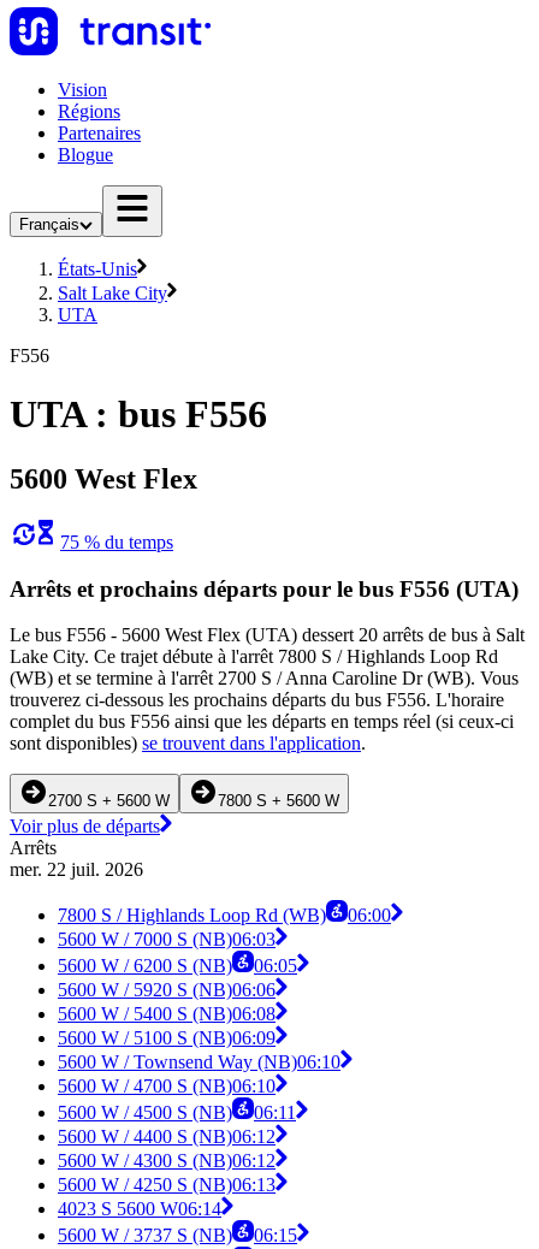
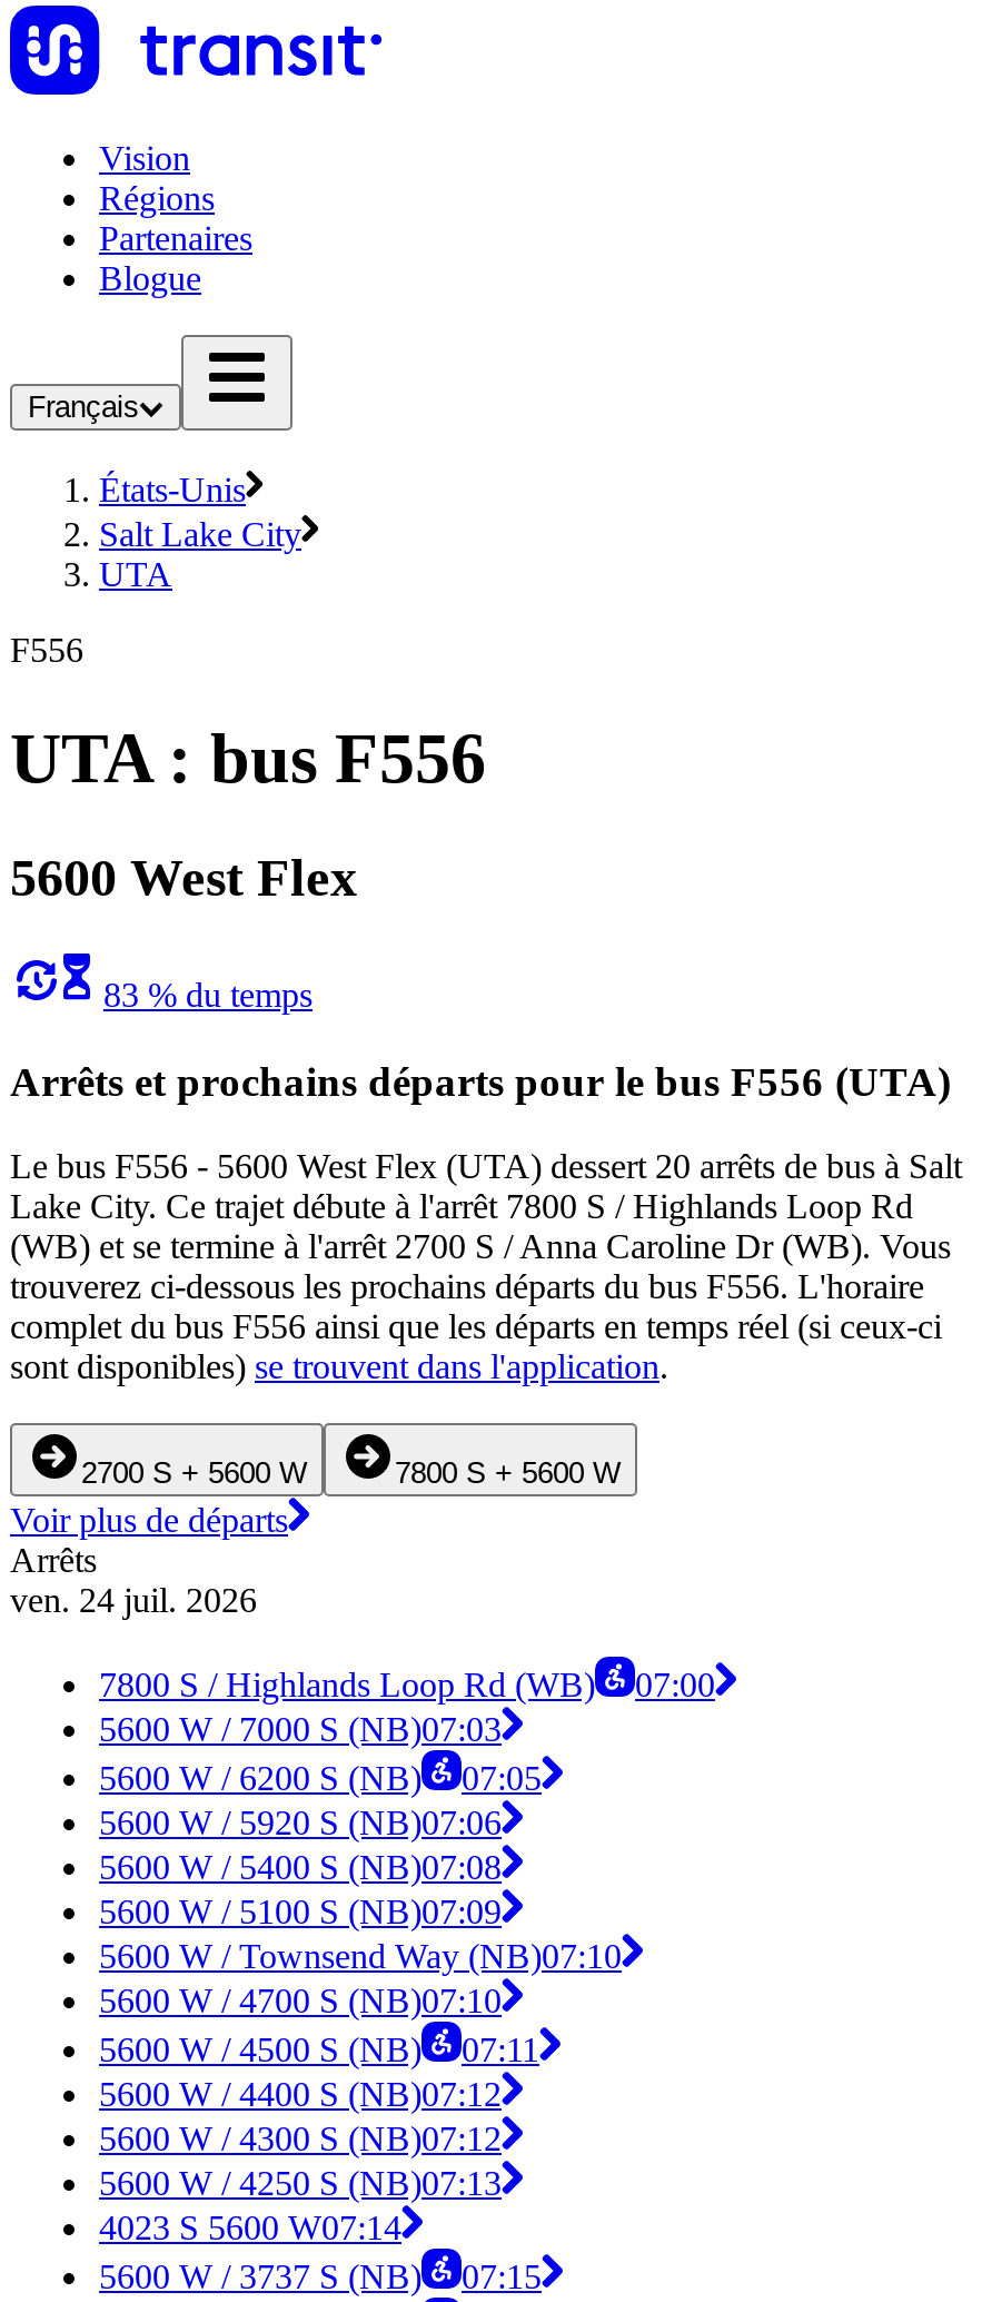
[60,532,173,552] 75 % du temps -> [103,975,313,1013] 83 % du temps
[10,859,143,880] mer. 22 juil. 2026 -> [10,1581,257,1619] ven. 24 juil. 2026
[58,905,391,926] 7800 S / Highlands Loop Rd (WB) 06:00 -> [99,1666,715,1704] 7800 S / Highlands Loop Rd (WB) 07:00
[58,929,276,950] 5600 W / 7000 S (NB)06:03 -> [99,1711,502,1748] 5600 W / 7000 S (NB)07:03
[58,956,297,976] 5600 W / 6200 S (NB) 06:05 -> [99,1759,542,1797] 5600 W / 6200 S (NB) 07:05
[58,980,276,1000] 5600 W / 5920 S (NB)06:06 -> [99,1804,502,1842] 5600 W / 5920 S (NB)07:06
[58,1004,276,1024] 5600 W / 5400 S (NB)06:08 -> [99,1848,502,1886] 5600 W / 5400 S (NB)07:08
[58,1028,276,1048] 5600 W / 5100 S (NB)06:09 -> [99,1893,502,1931] 5600 W / 5100 S (NB)07:09
[58,1052,340,1072] 5600 W / Townsend Way (NB)06:10 -> [99,1938,622,1975] 5600 W / Townsend Way (NB)07:10
[58,1076,276,1096] 5600 W / 4700 S (NB)06:10 -> [99,1982,502,2020] 5600 W / 4700 S (NB)07:10
[58,1102,296,1123] 5600 W / 4500 S (NB) 06:11 -> [99,2031,539,2069] 5600 W / 4500 S (NB) 07:11
[58,1127,276,1147] 5600 W / 4400 S (NB)06:12 -> [99,2075,502,2113] 5600 W / 4400 S (NB)07:12
[58,1151,276,1171] 5600 W / 4300 S (NB)06:12 -> [99,2120,502,2158] 5600 W / 4300 S (NB)07:12
[58,1175,276,1195] 5600 W / 4250 S (NB)06:13 -> [99,2164,502,2202] 5600 W / 4250 S (NB)07:13
[58,1199,221,1219] 4023 S 5600 W06:14 -> [99,2209,401,2247] 4023 S 5600 W07:14
[58,1225,297,1246] 5600 W / 3737 S (NB) 06:15 -> [99,2258,542,2296] 5600 W / 3737 S (NB) 07:15

